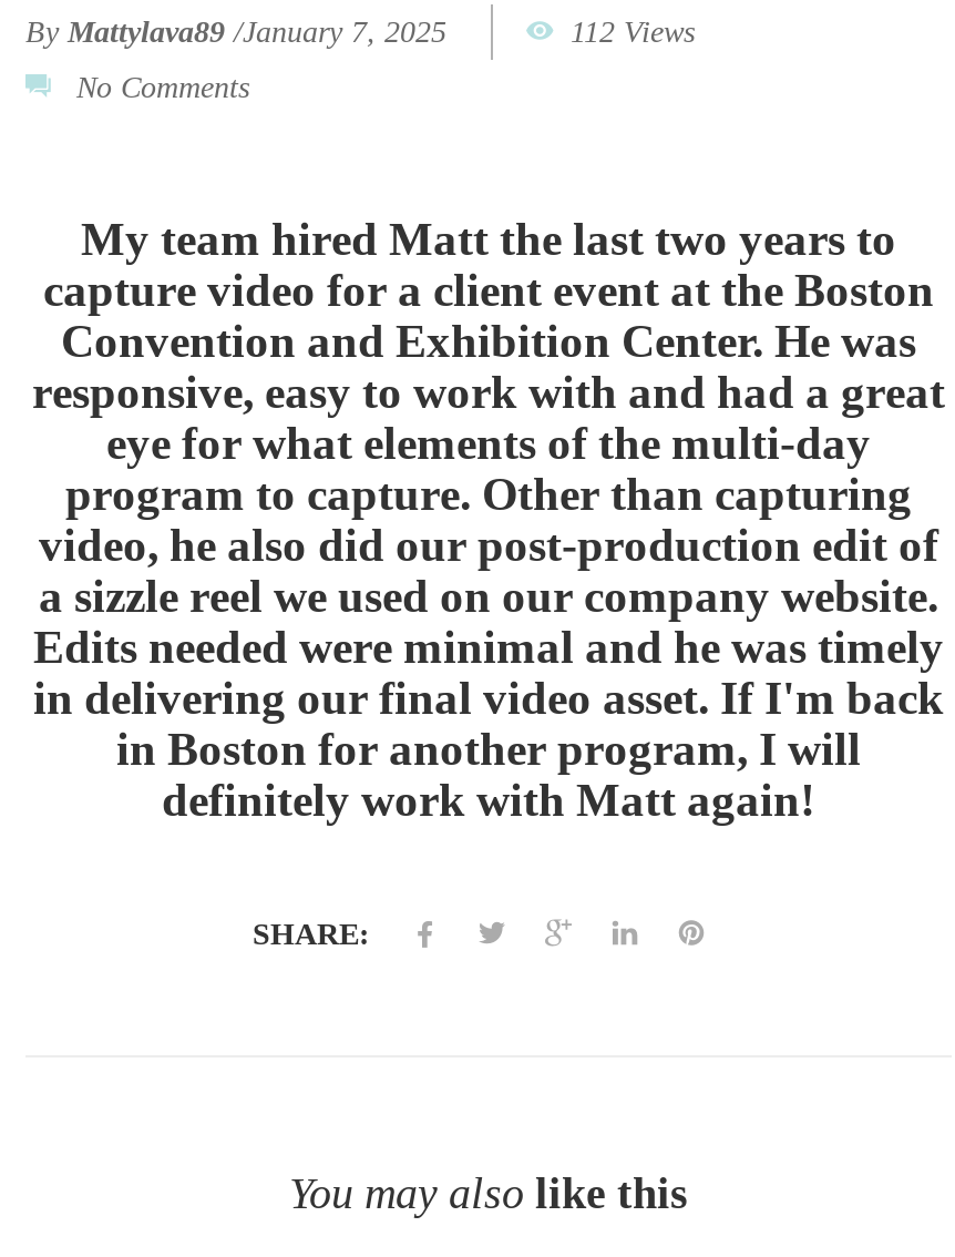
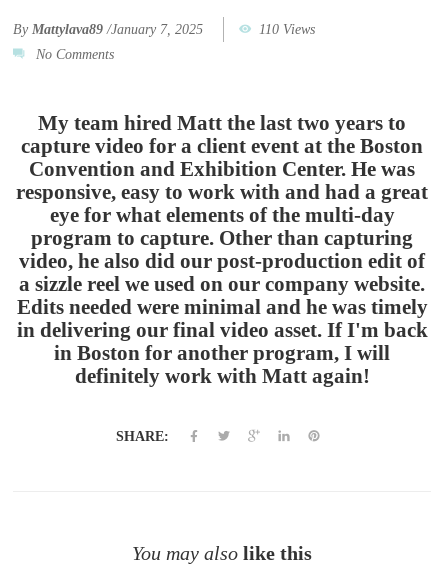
[571,16,695,49] 112 Views -> [259,22,315,37] 110 Views

